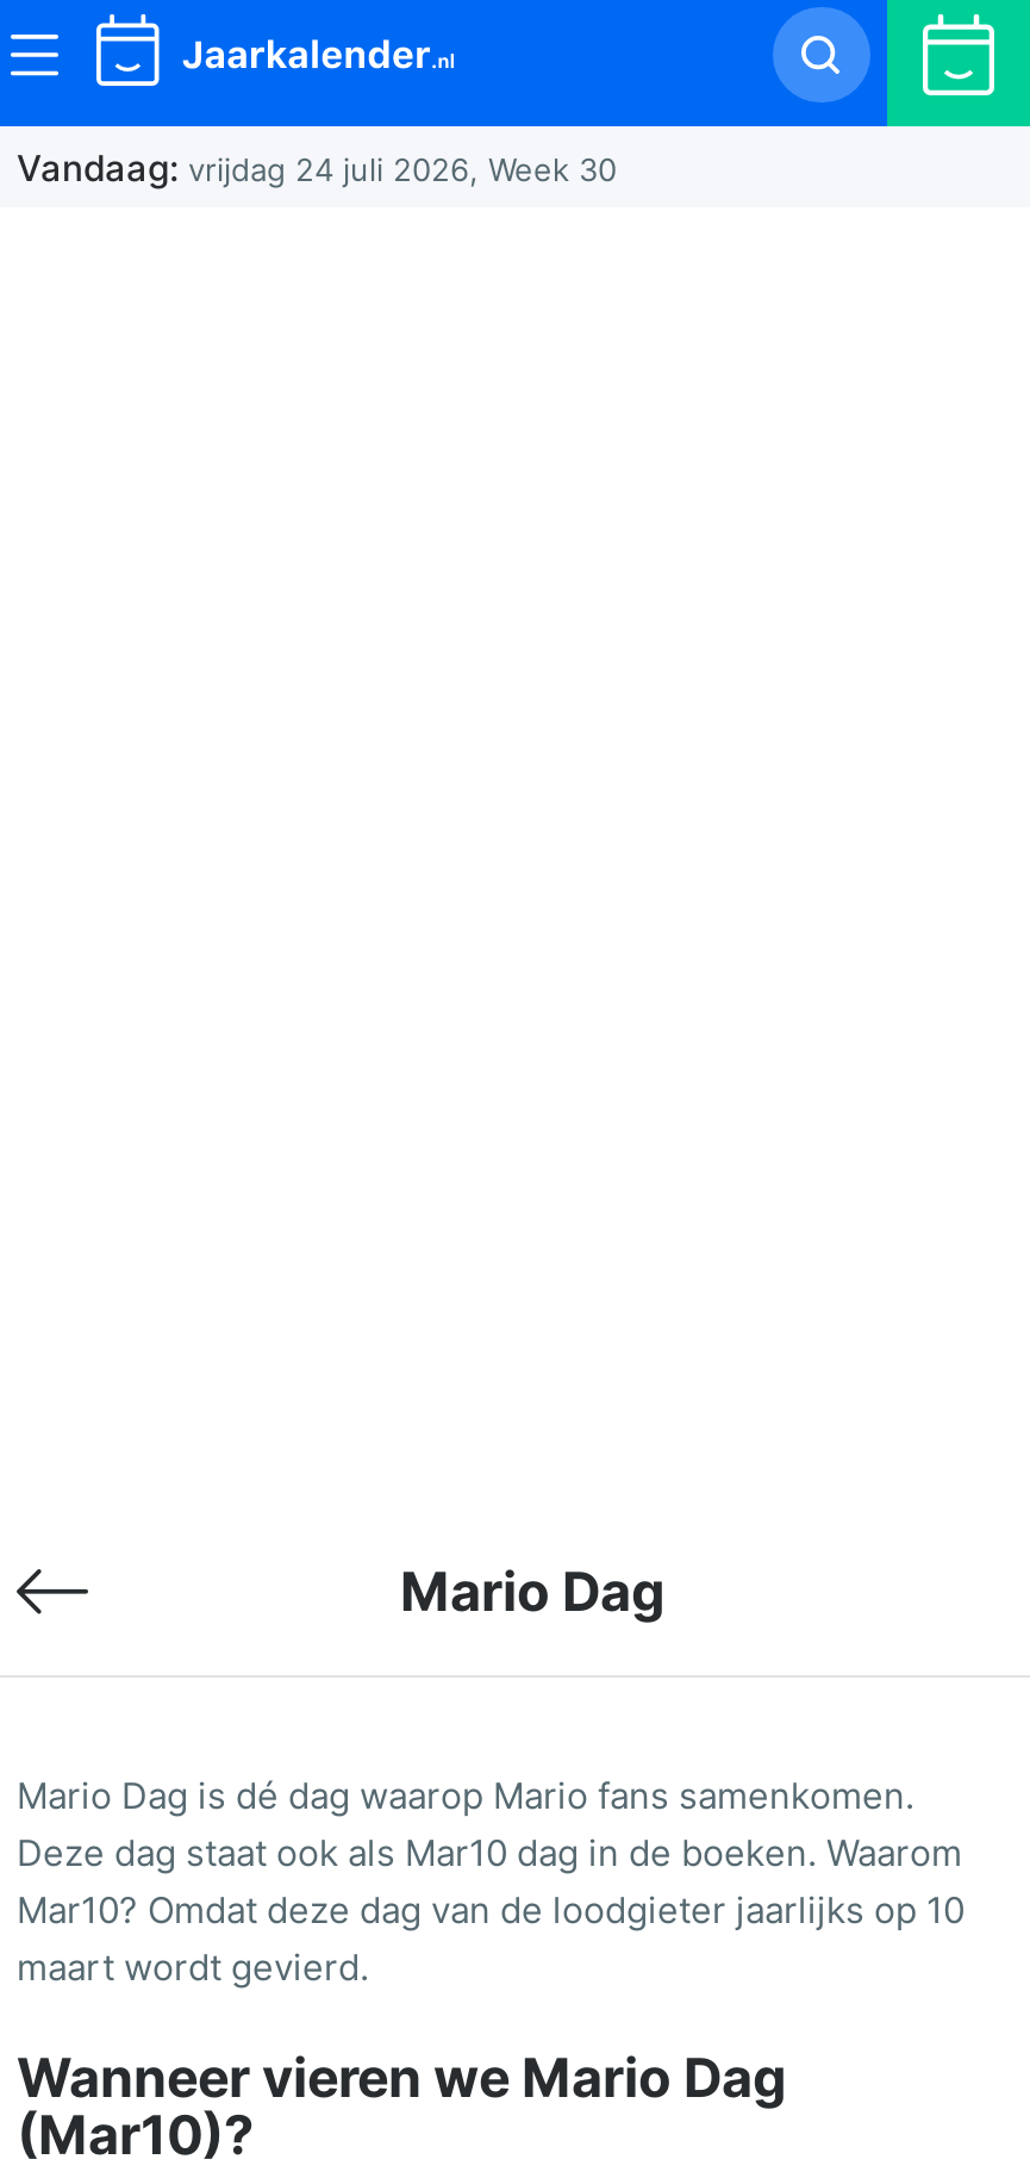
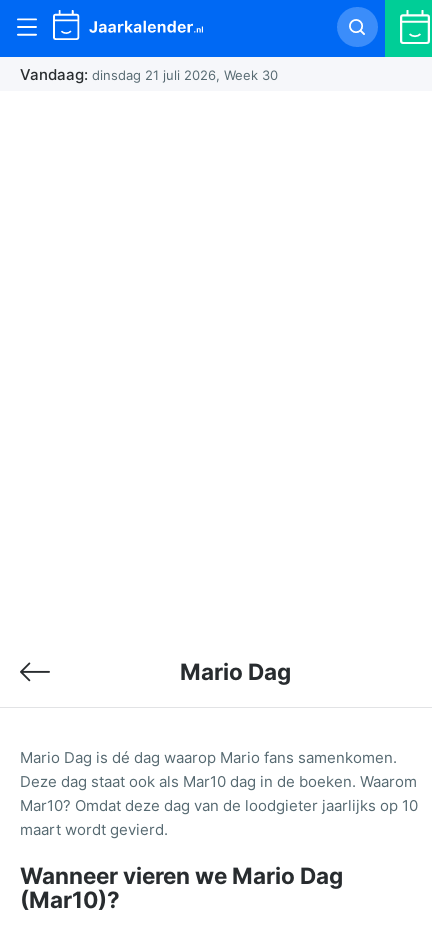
[17,144,617,189] Vandaag: vrijdag 24 juli 2026, Week 30 -> [19,64,277,83] Vandaag: dinsdag 21 juli 2026, Week 30

